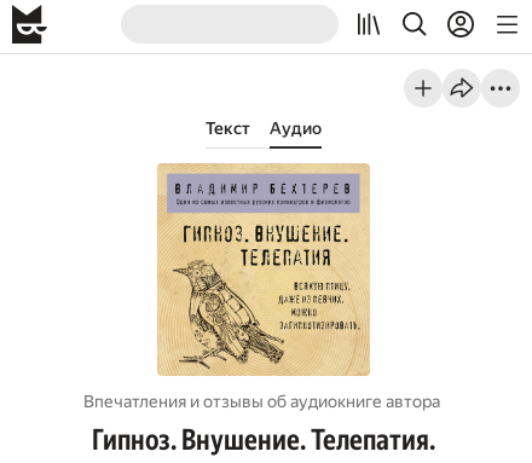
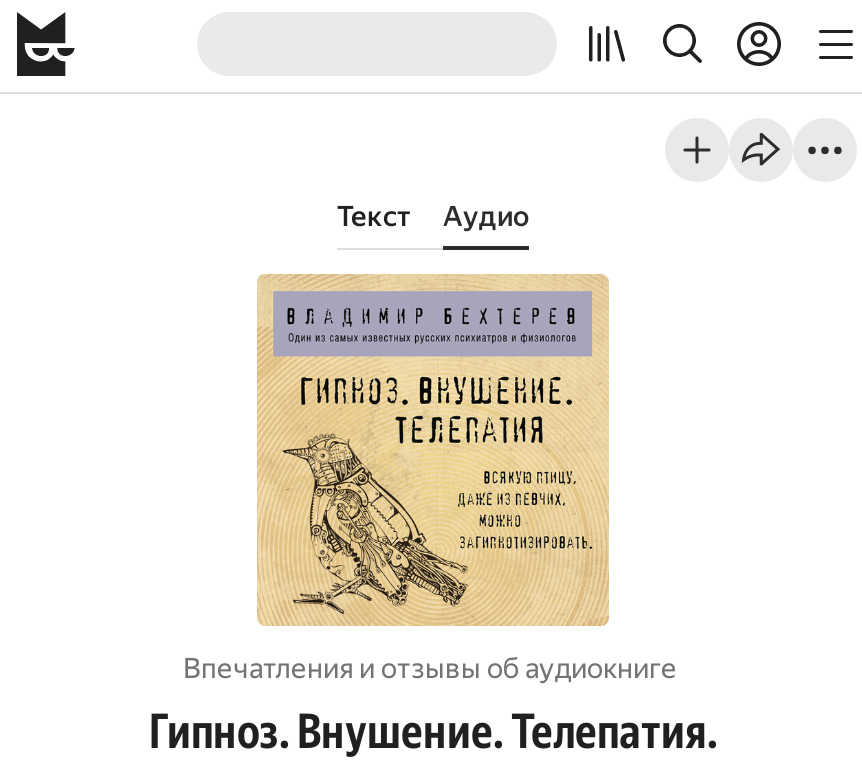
[83,392,440,411] Впечатления и отзывы об aудиокниге автора -> [183,652,677,684] Впечатления и отзывы об aудиокниге

